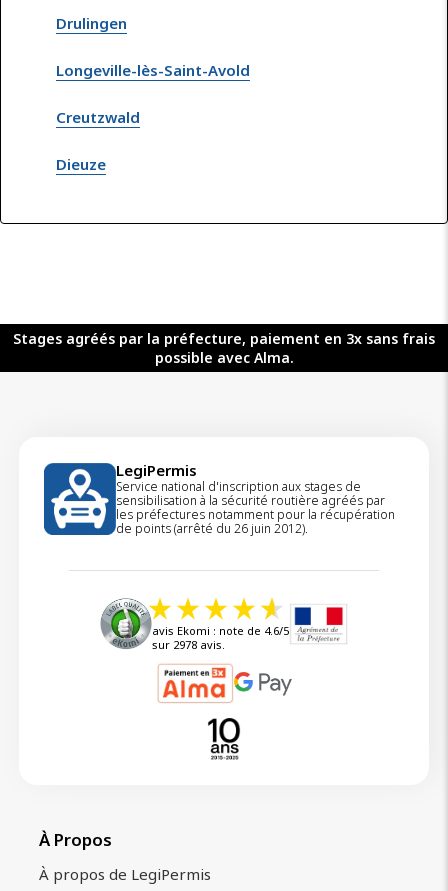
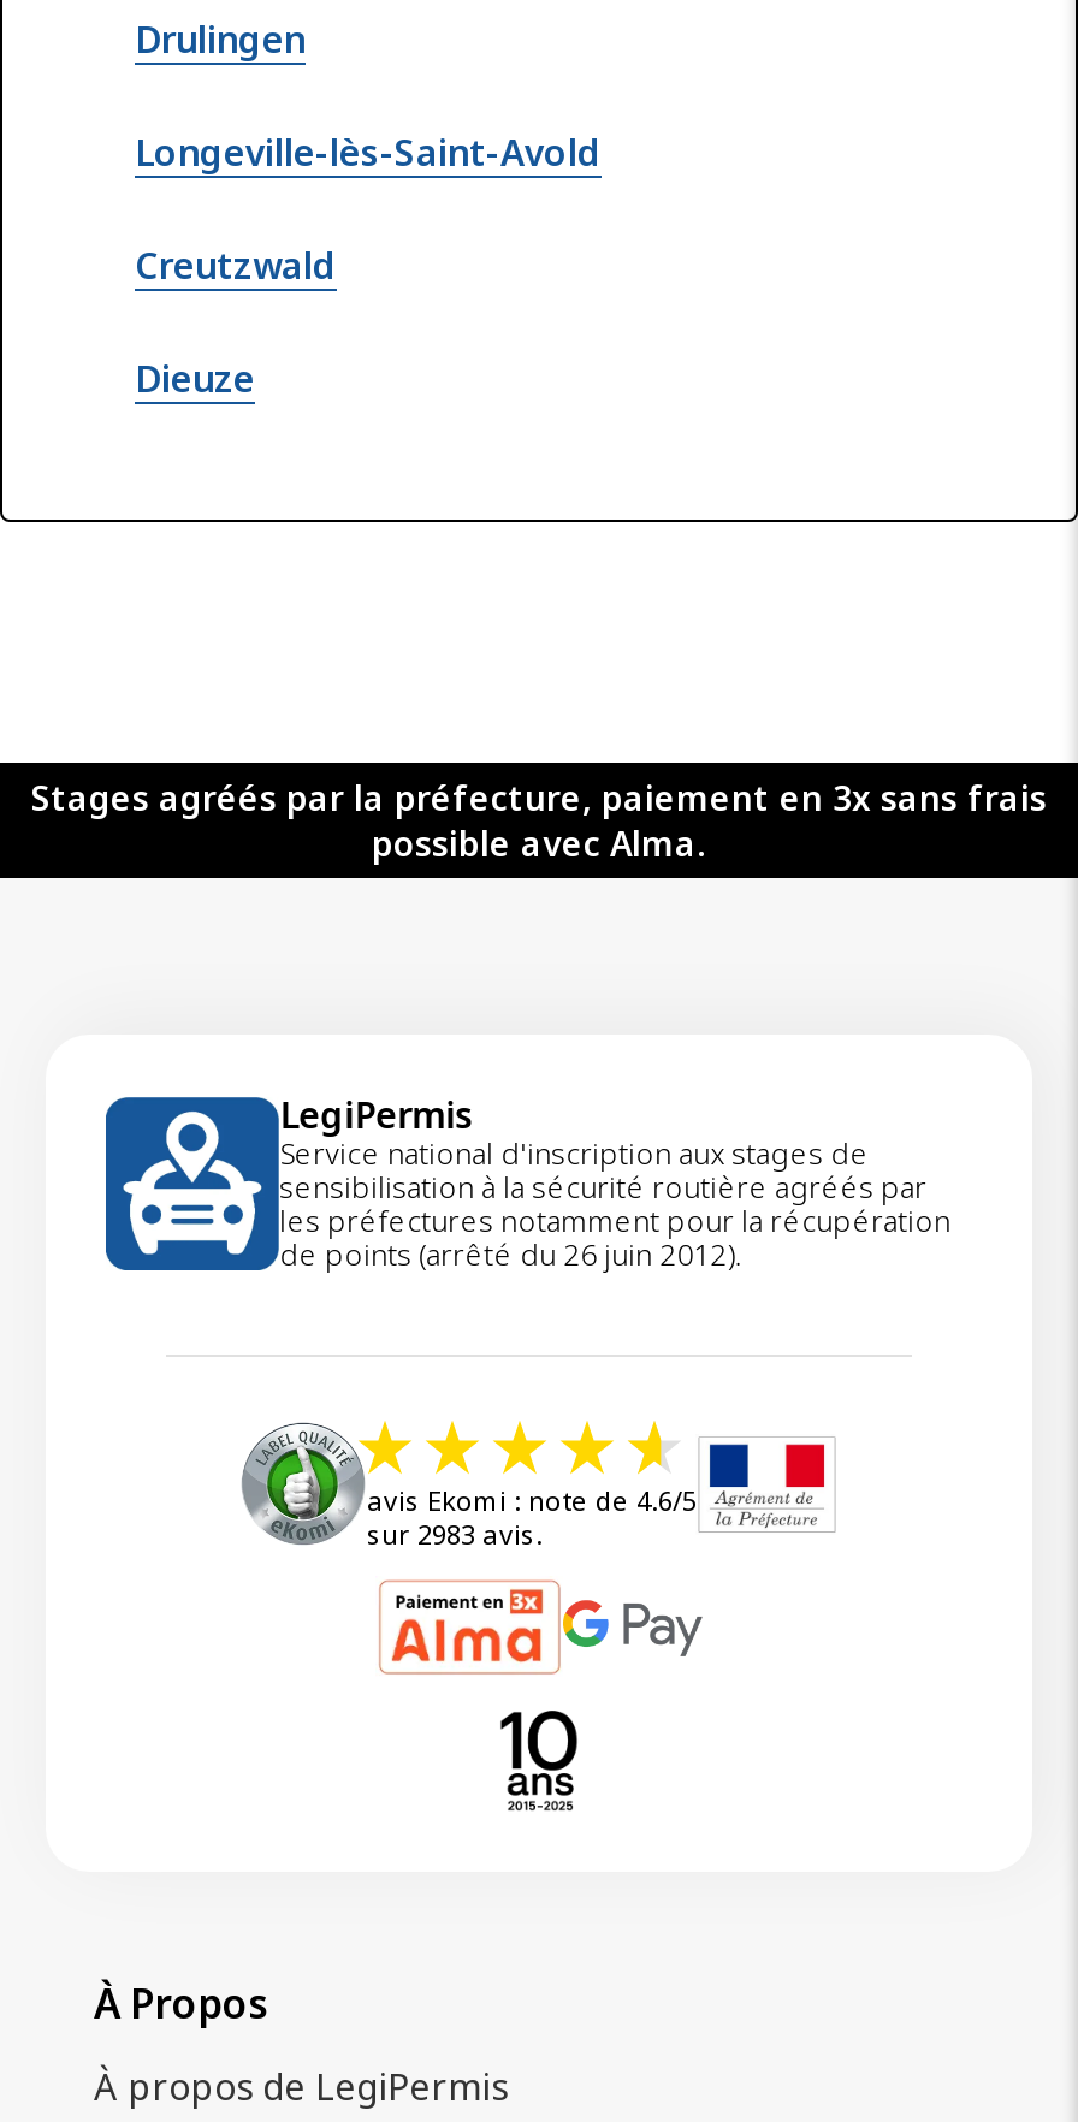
[152,637,225,652] sur 2978 avis. -> [367,1515,543,1551] sur 2983 avis.

